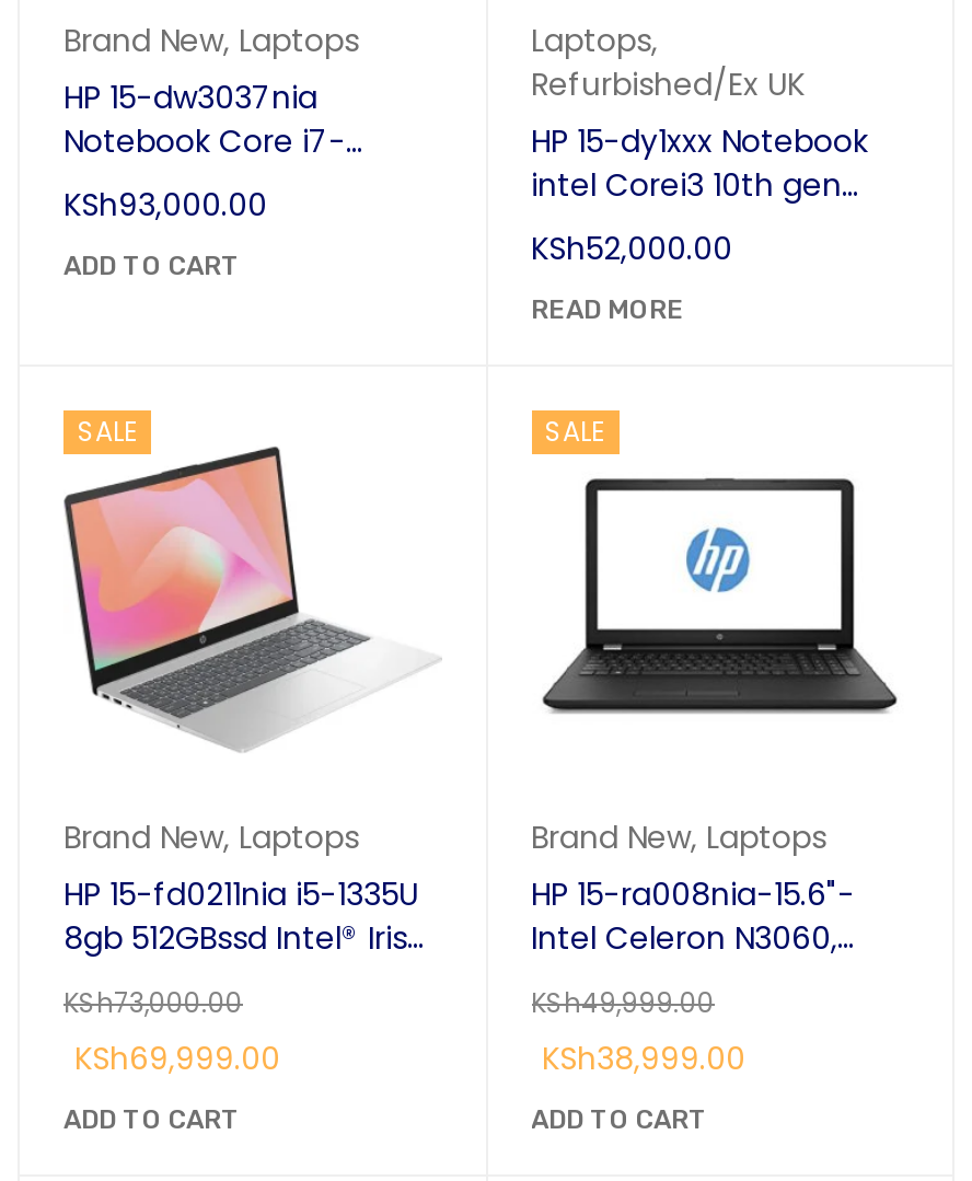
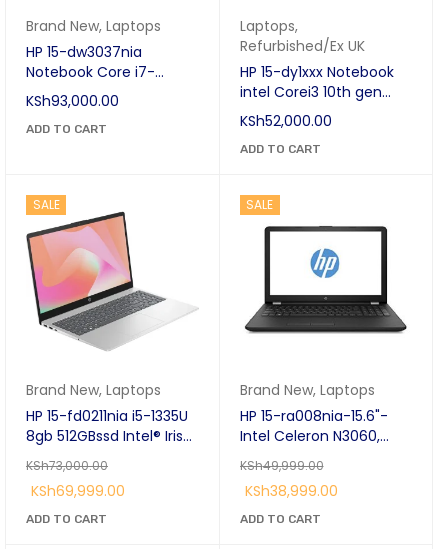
[531,294,684,325] READ MORE -> [239,142,320,156] ADD TO CART

